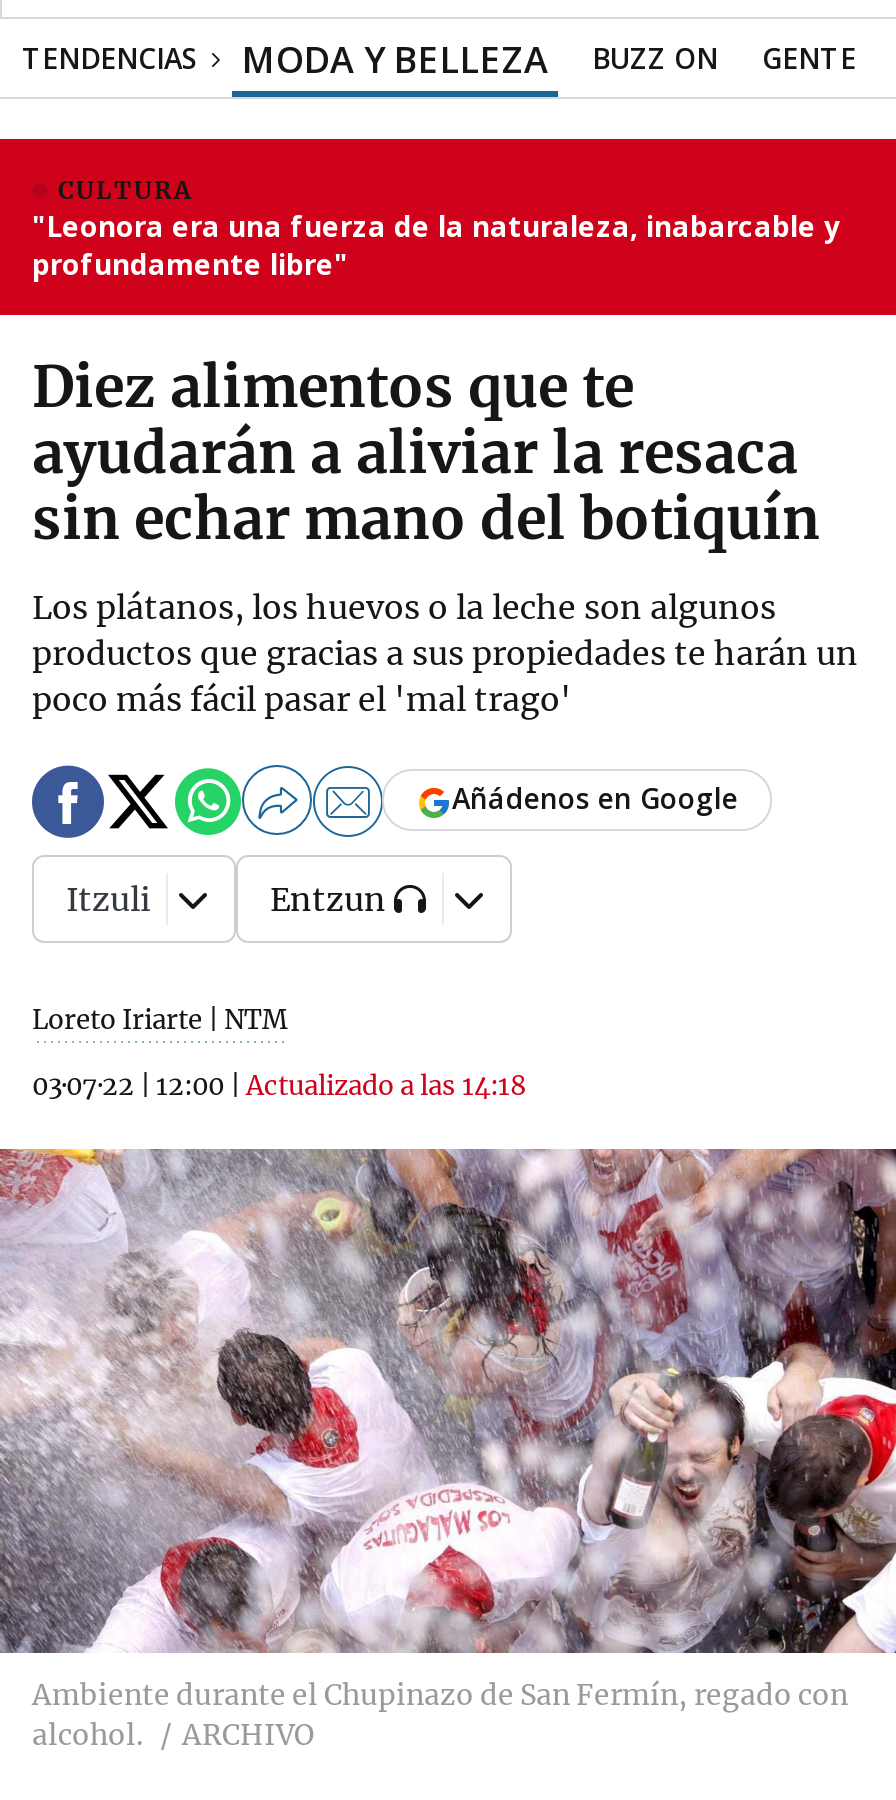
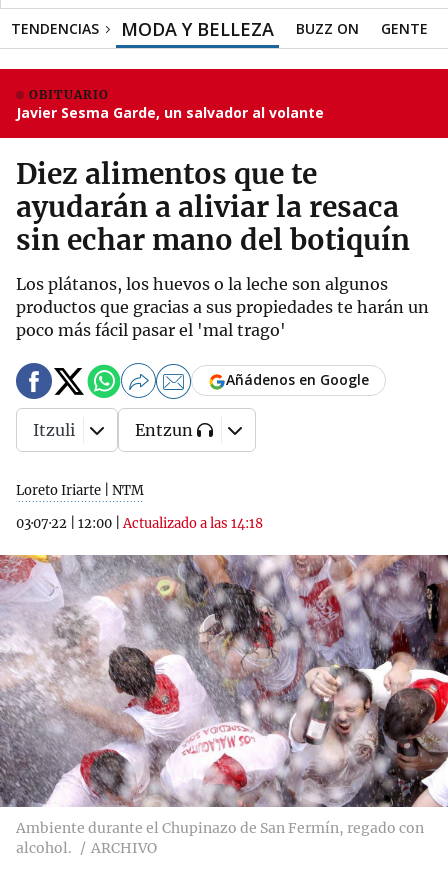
[32,175,840,283] CULTURA | "Leonora era una fuerza de la naturaleza, inabarcable y | profundamente libre" -> [16,87,324,122] OBITUARIO | Javier Sesma Garde, un salvador al volante

